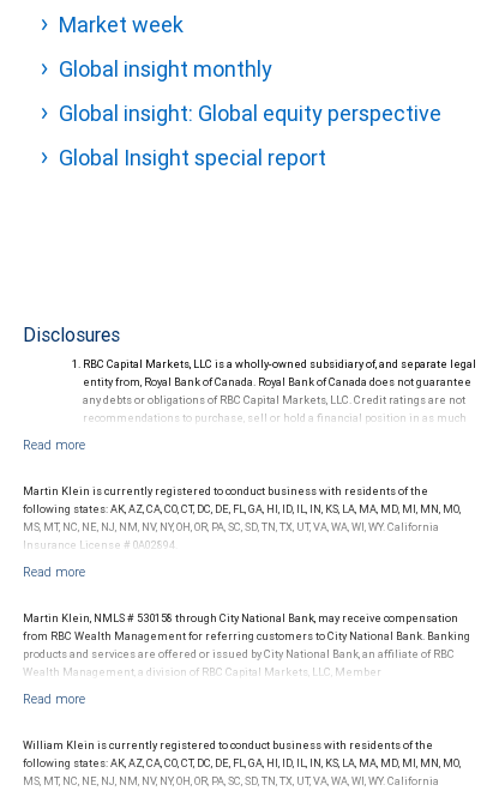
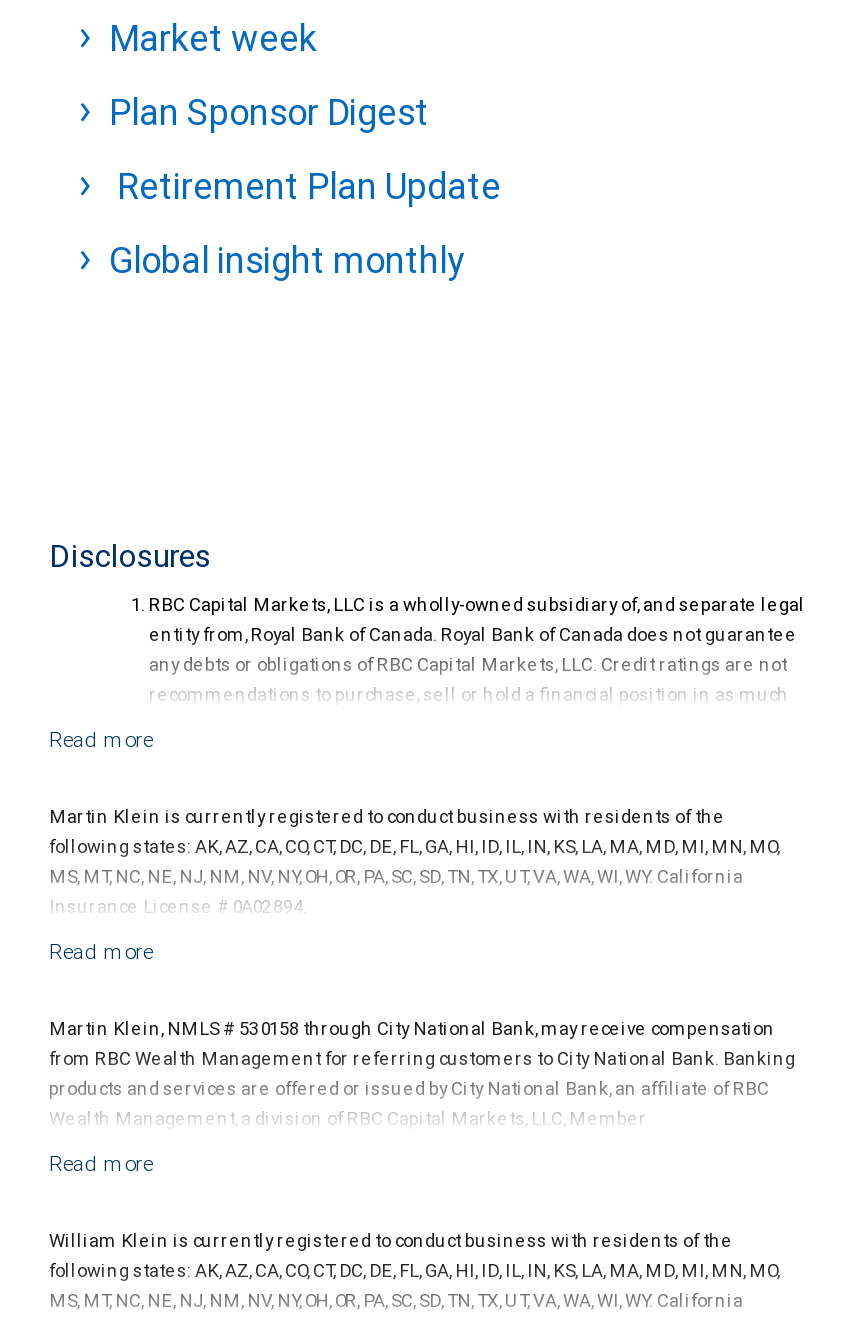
none -> [109,89,501,209] Plan Sponsor Digest | Retirement Plan Update
moved [59,55,272,83] -> [109,237,465,283]: Global insight monthly
[59,100,441,172] Global insight: Global equity perspective | Global Insight special report -> none

